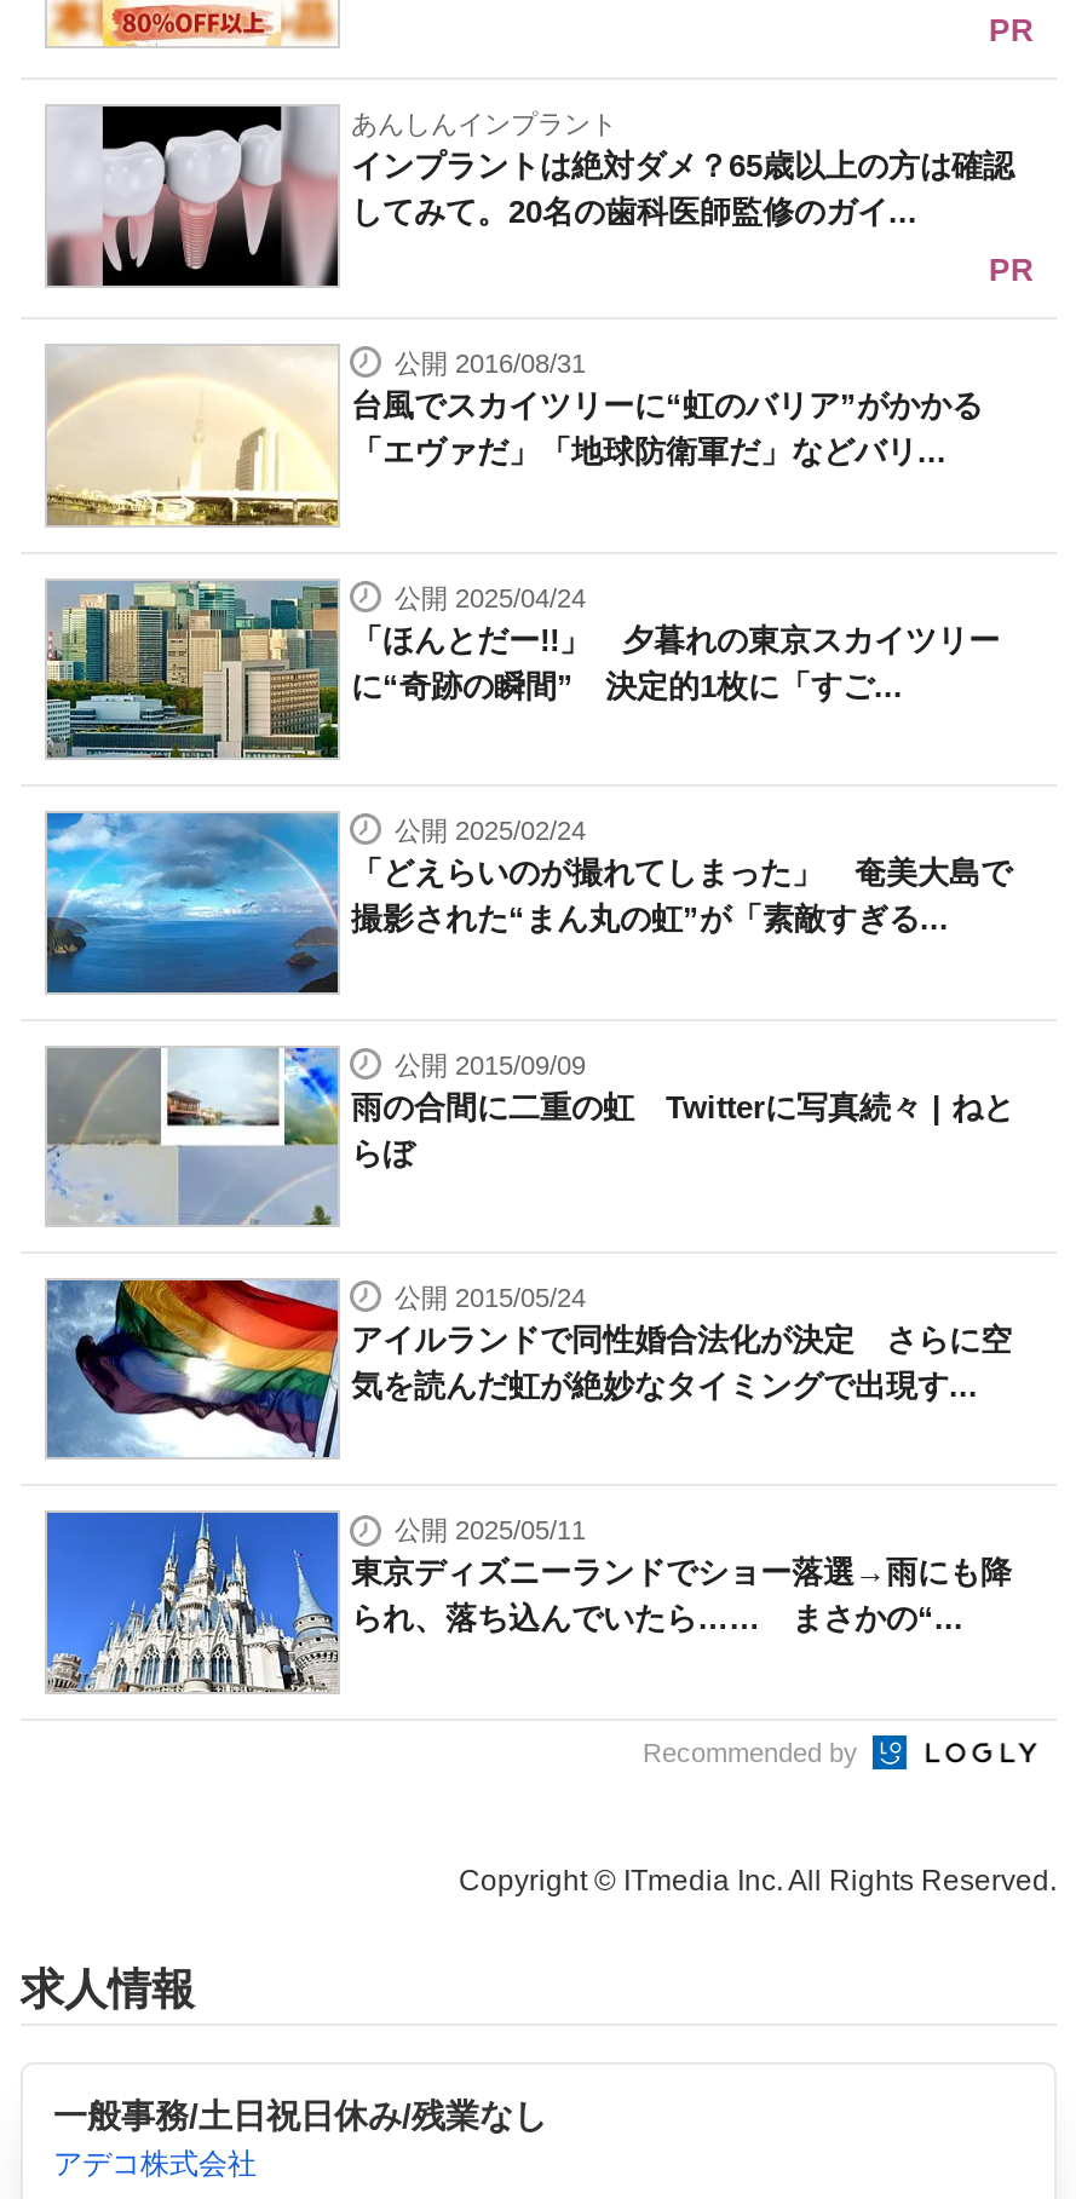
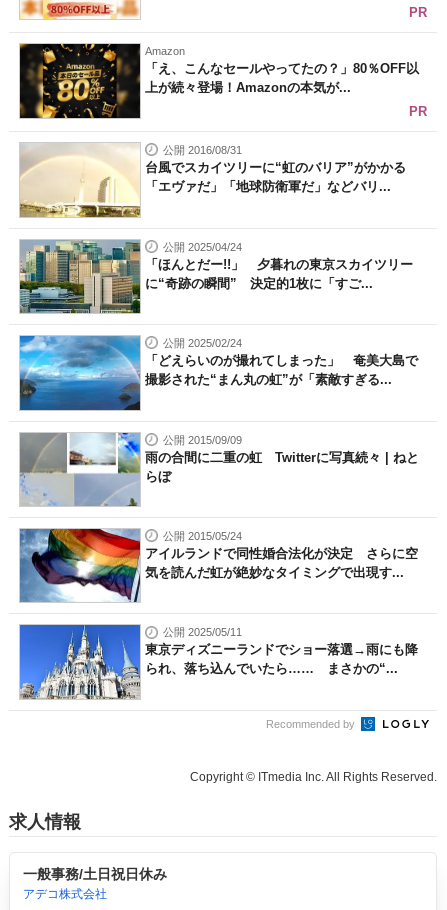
[45,104,1014,288] [image] | あんしんインプラント | インプラントは絶対ダメ？65歳以上の方は確認 | してみて。20名の歯科医師監修のガイ... -> [19,43,419,119] [image] | Amazon | 「え、こんなセールやってたの？」80％OFF以 | 上が続々登場！Amazonの本気が...
[53,2097,547,2136] 一般事務/土日祝日休み/残業なし -> [22,866,166,882] 一般事務/土日祝日休み

